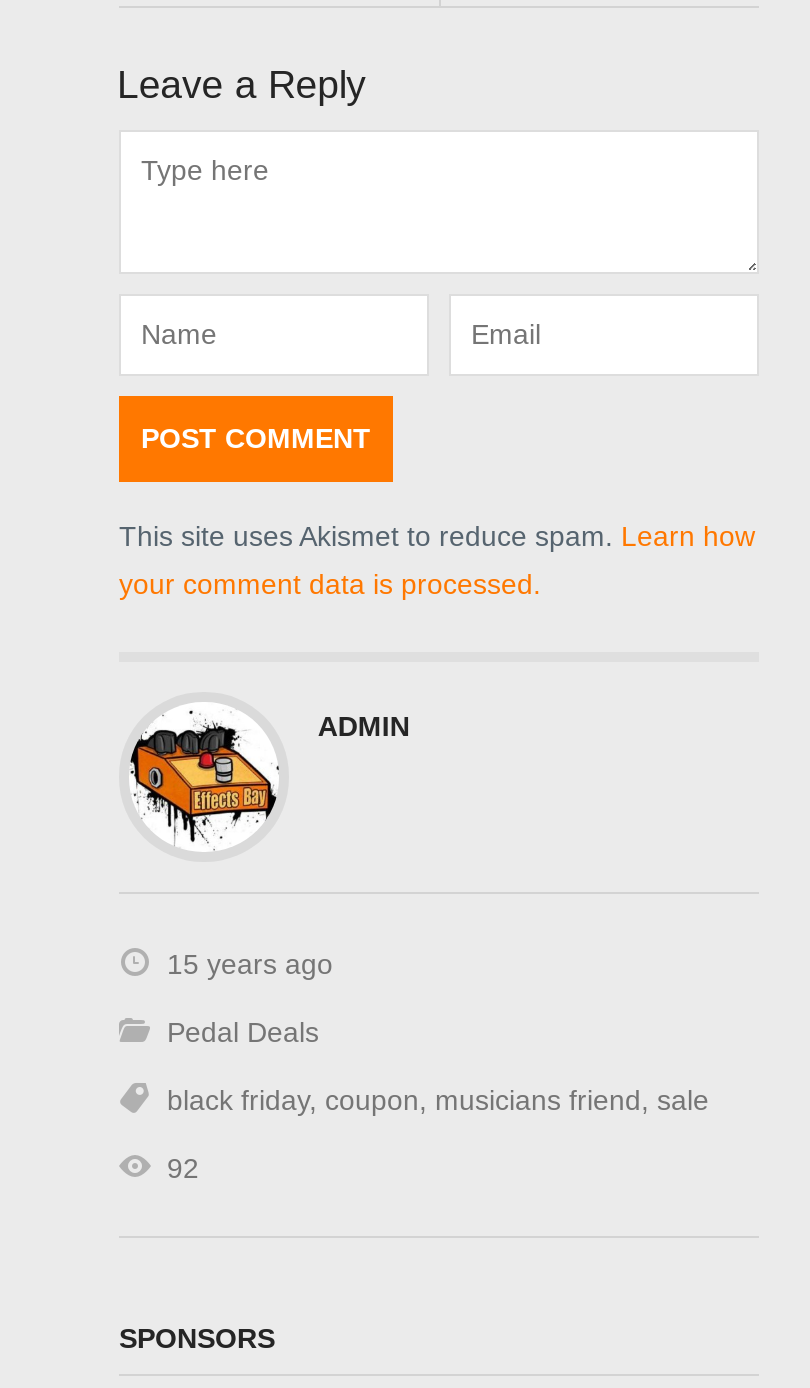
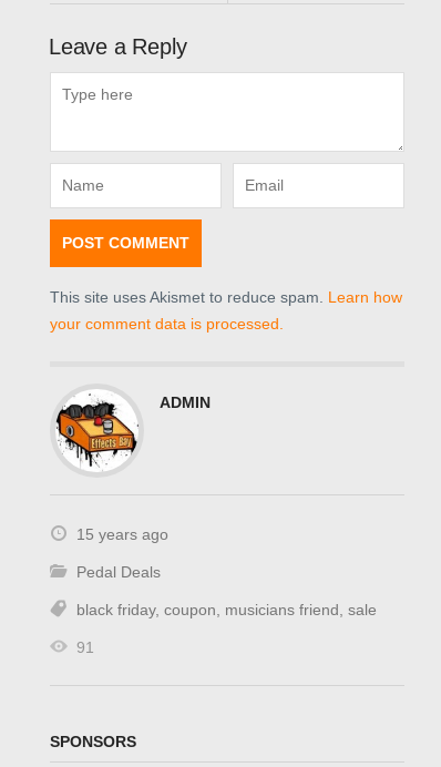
[167,1152,199,1184] 92 -> [76,638,94,656] 91

